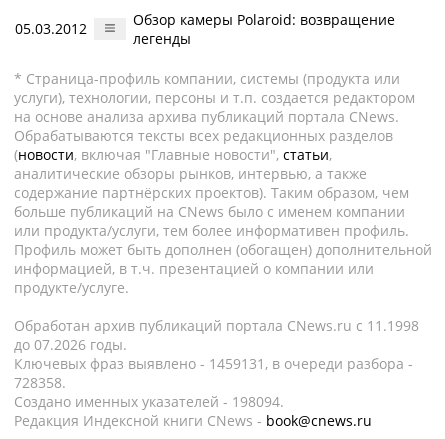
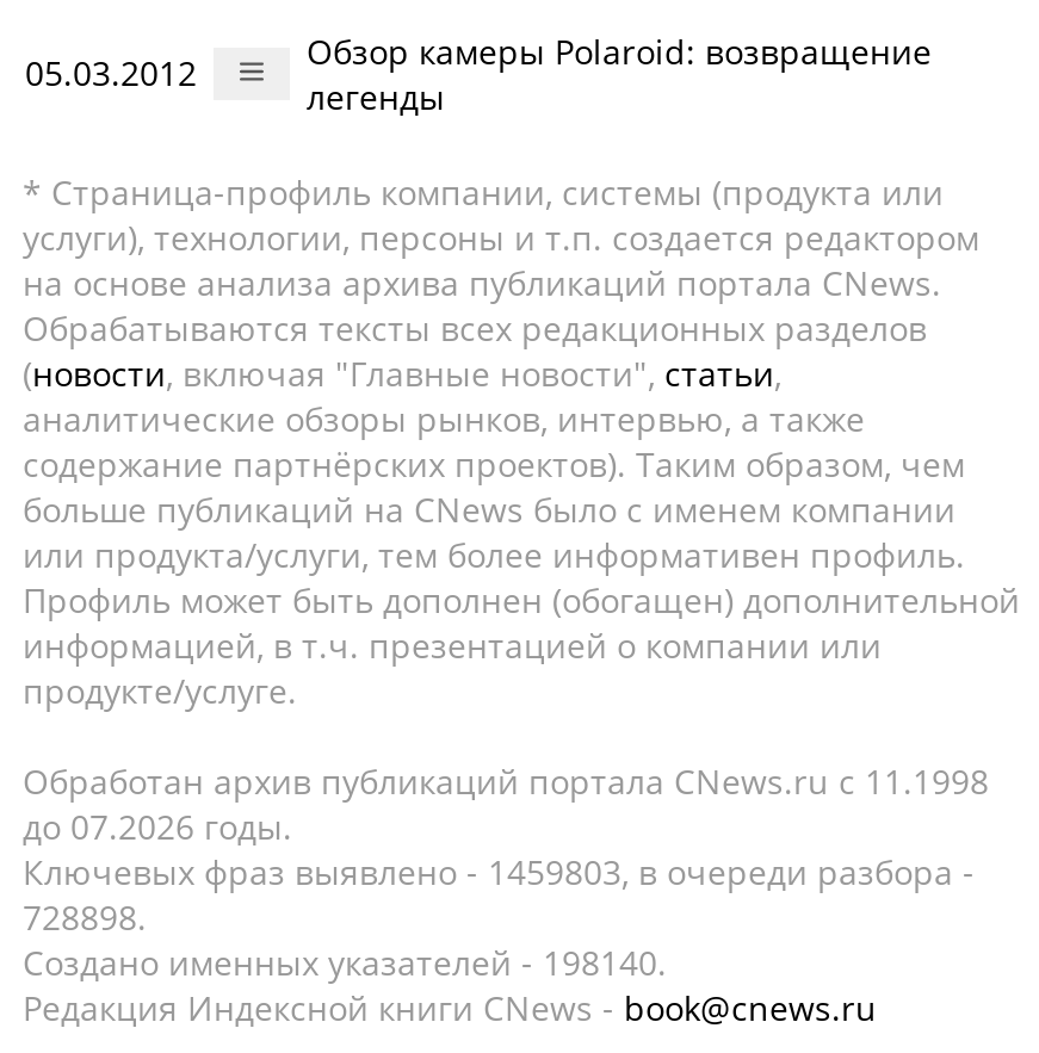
[14,354,413,373] Ключевых фраз выявлено - 1459131, в очереди разбора - -> [23,849,975,894] Ключевых фраз выявлено - 1459803, в очереди разбора -
[14,373,66,392] 728358. -> [23,894,147,940] 728898.
[14,392,284,411] Создано именных указателей - 198094. -> [23,940,667,985] Создано именных указателей - 198140.

